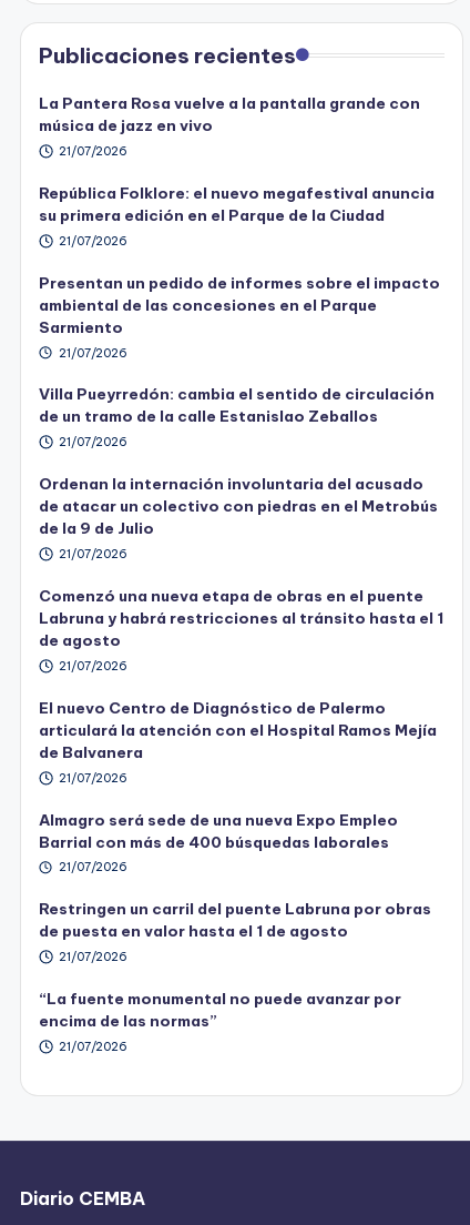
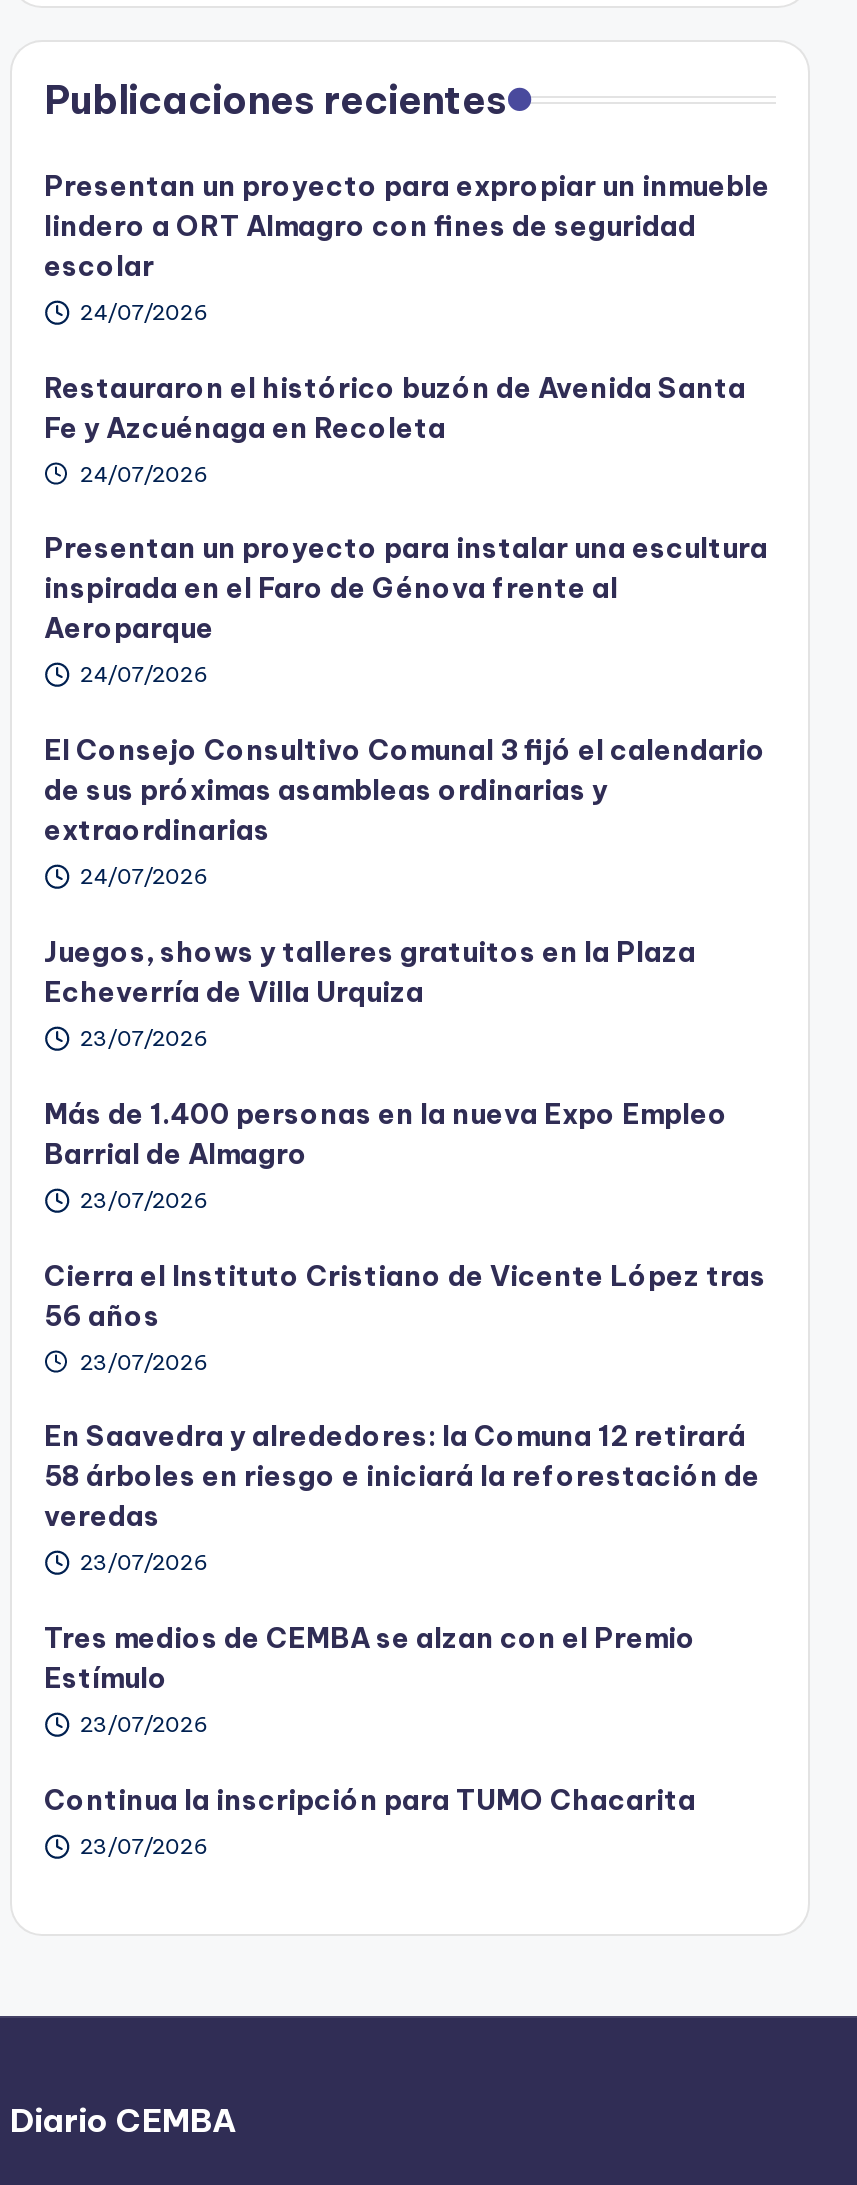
[39,93,420,159] La Pantera Rosa vuelve a la pantalla grande con | música de jazz en vivo | 21/07/2026 -> [44,168,770,326] Presentan un proyecto para expropiar un inmueble | lindero a ORT Almagro con fines de seguridad | escolar | 24/07/2026
[39,183,435,248] República Folklore: el nuevo megafestival anuncia | su primera edición en el Parque de la Ciudad | 21/07/2026 -> [44,370,746,487] Restauraron el histórico buzón de Avenida Santa | Fe y Azcuénaga en Recoleta | 24/07/2026
[39,273,440,360] Presentan un pedido de informes sobre el impacto | ambiental de las concesiones en el Parque | Sarmiento | 21/07/2026 -> [44,531,768,689] Presentan un proyecto para instalar una escultura | inspirada en el Faro de Génova frente al | Aeroparque | 24/07/2026
[39,384,435,450] Villa Pueyrredón: cambia el sentido de circulación | de un tramo de la calle Estanislao Zeballos | 21/07/2026 -> [44,733,766,891] El Consejo Consultivo Comunal 3 fijó el calendario | de sus próximas asambleas ordinarias y | extraordinarias | 24/07/2026
[39,474,438,562] Ordenan la internación involuntaria del acusado | de atacar un colectivo con piedras en el Metrobús | de la 9 de Julio | 21/07/2026 -> [44,934,696,1052] Juegos, shows y talleres gratuitos en la Plaza | Echeverría de Villa Urquiza | 23/07/2026
[39,586,443,673] Comenzó una nueva etapa de obras en el puente | Labruna y habrá restricciones al tránsito hasta el 1 | de agosto | 21/07/2026 -> [44,1096,728,1214] Más de 1.400 personas en la nueva Expo Empleo | Barrial de Almagro | 23/07/2026
[39,698,437,785] El nuevo Centro de Diagnóstico de Palermo | articulará la atención con el Hospital Ramos Mejía | de Balvanera | 21/07/2026 -> [44,1258,766,1375] Cierra el Instituto Cristiano de Vicente López tras | 56 años | 23/07/2026
[39,810,398,875] Almagro será sede de una nueva Expo Empleo | Barrial con más de 400 búsquedas laborales | 21/07/2026 -> [44,1419,760,1577] En Saavedra y alrededores: la Comuna 12 retirará | 58 árboles en riesgo e iniciará la reforestación de | veredas | 23/07/2026
[39,899,431,965] Restringen un carril del puente Labruna por obras | de puesta en valor hasta el 1 de agosto | 21/07/2026 -> [44,1621,696,1739] Tres medios de CEMBA se alzan con el Premio | Estímulo | 23/07/2026
[39,989,401,1054] “La fuente monumental no puede avanzar por | encima de las normas” | 21/07/2026 -> [44,1782,696,1860] Continua la inscripción para TUMO Chacarita | 23/07/2026

